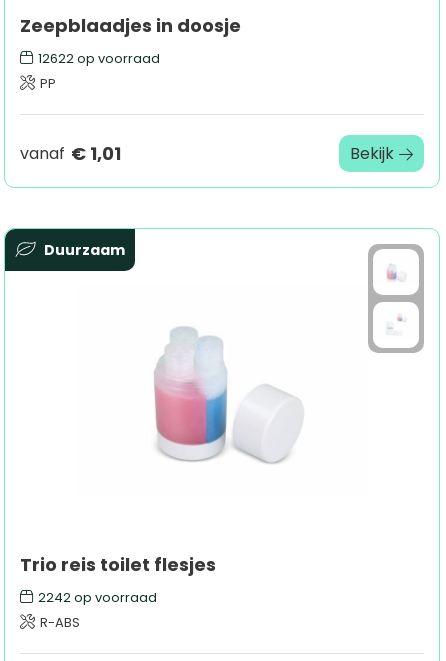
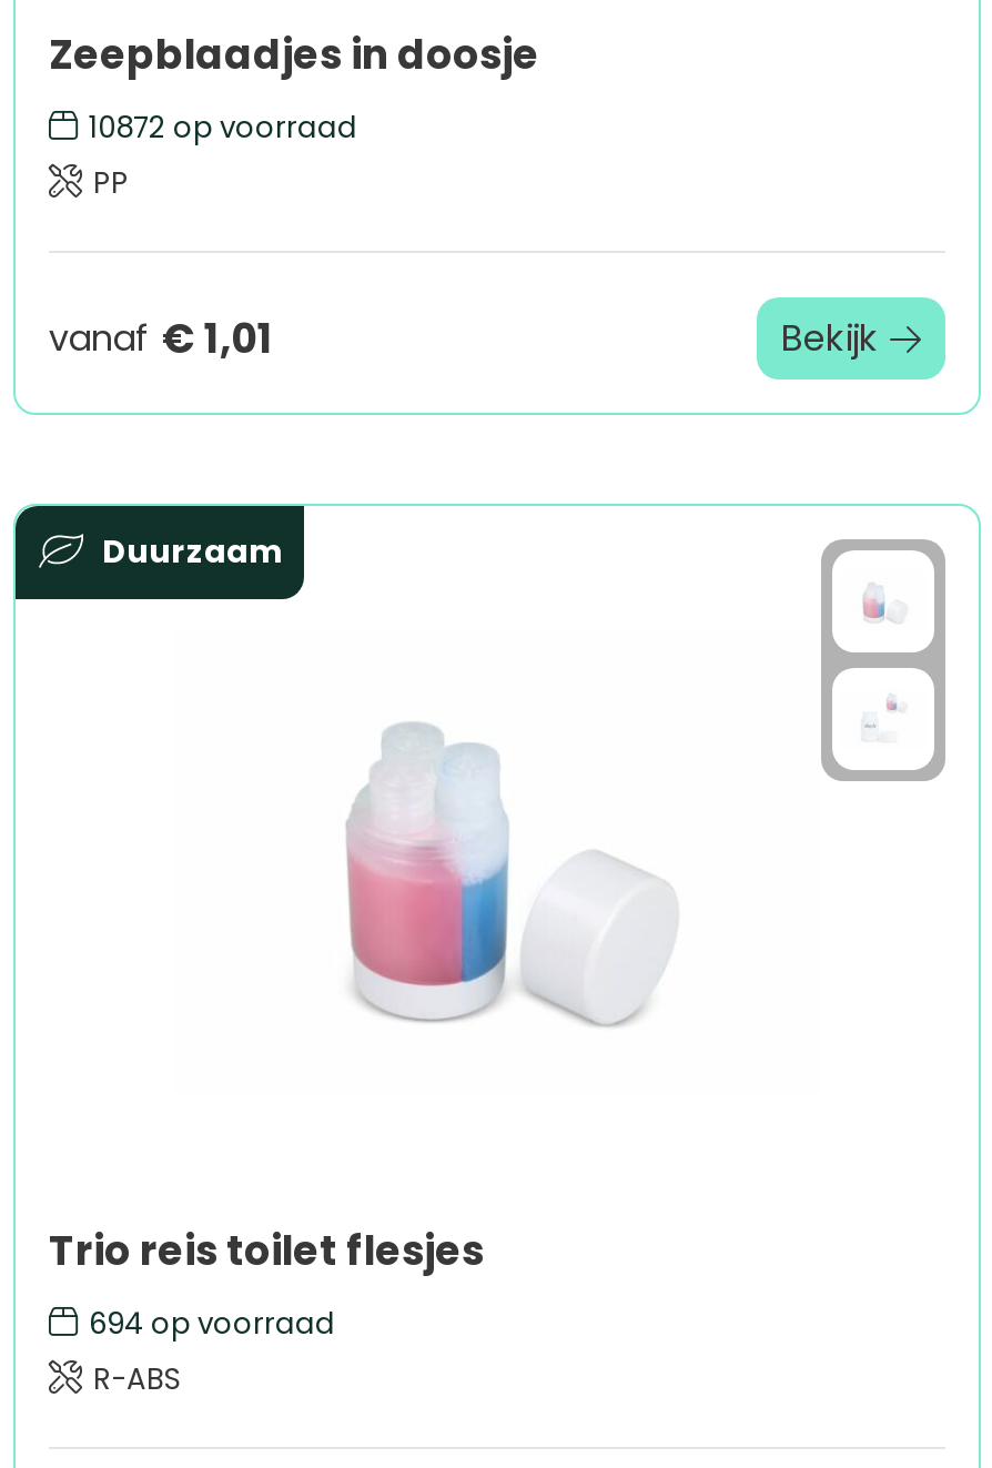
[38,49,160,68] 12622 op voorraad -> [89,107,357,149] 10872 op voorraad
[38,588,157,607] 2242 op voorraad -> [89,1303,335,1345] 694 op voorraad

